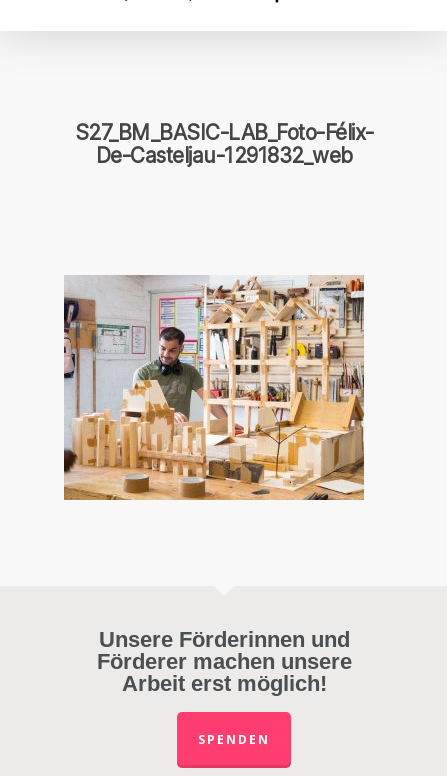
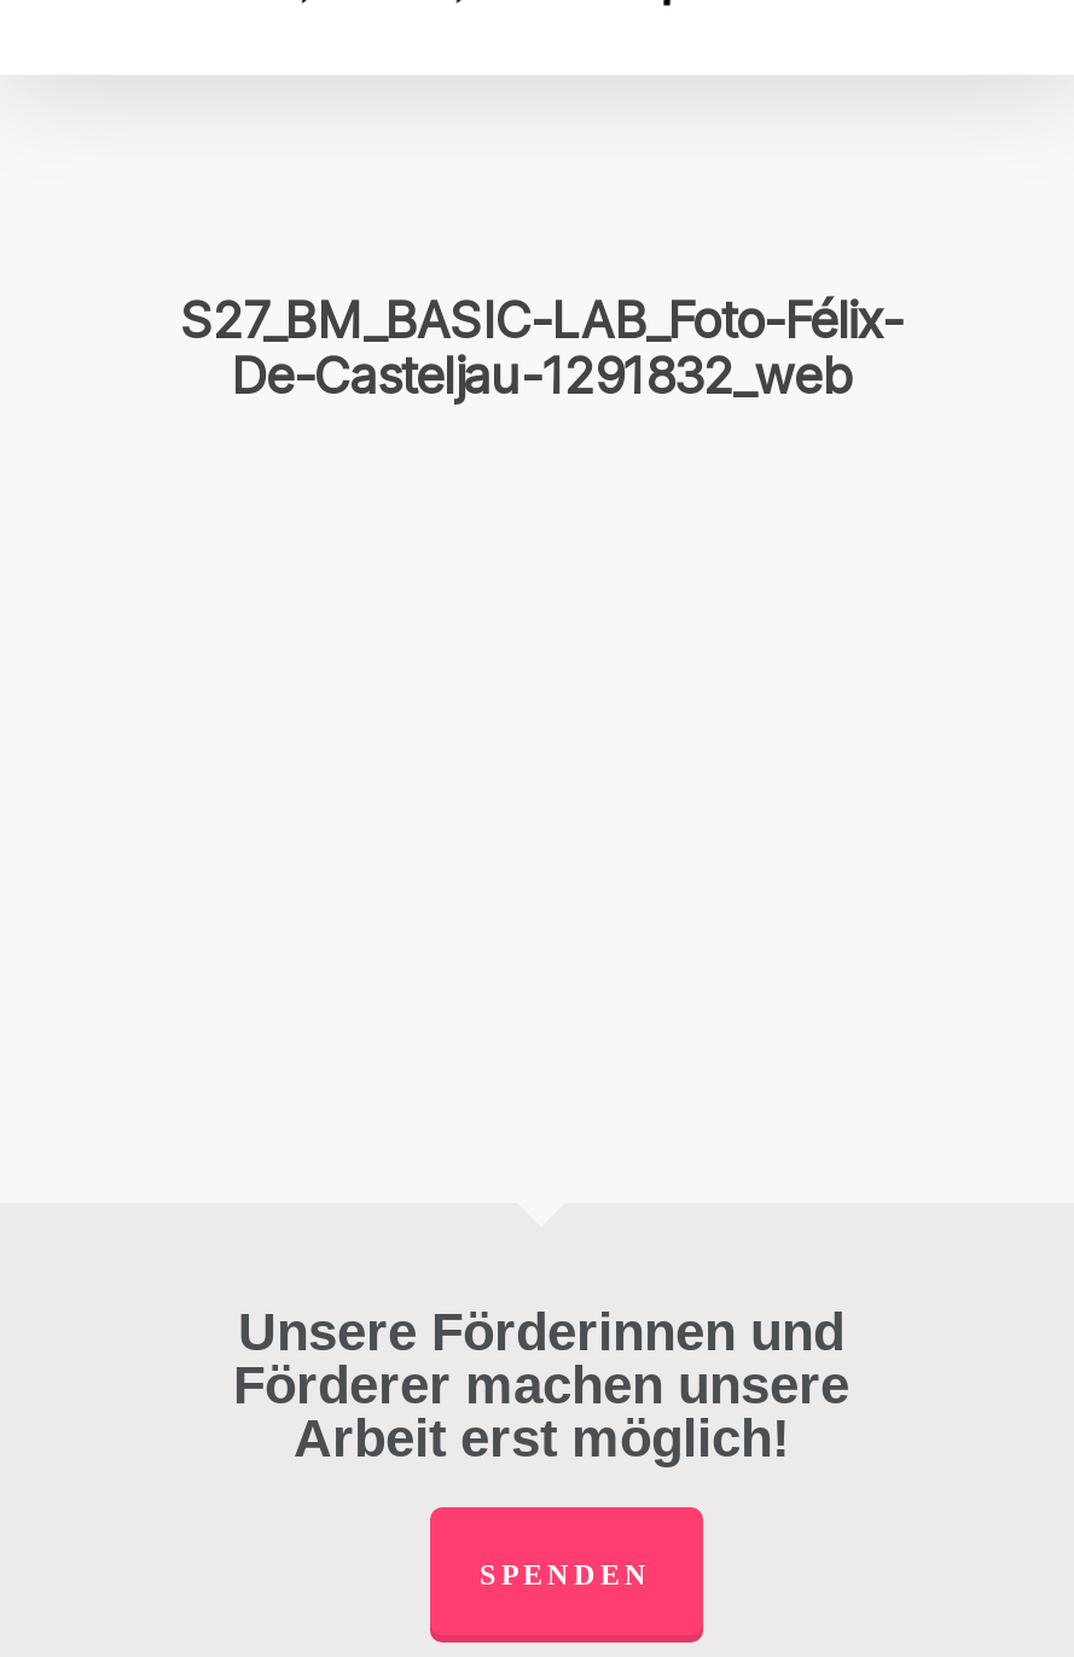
[63,274,365,501] [image] -> none

